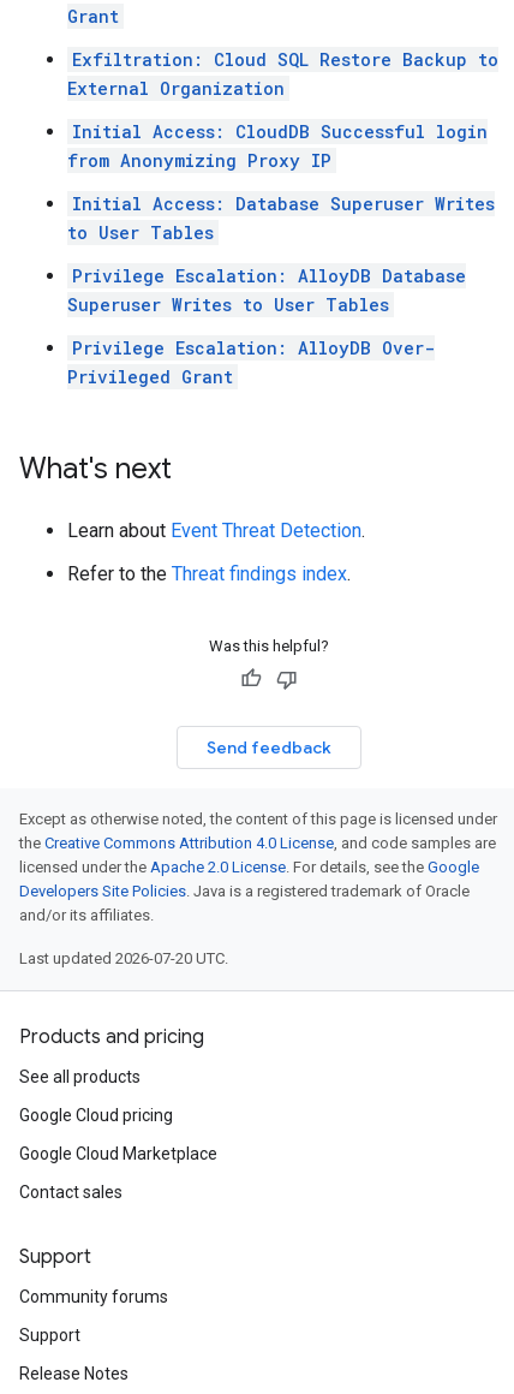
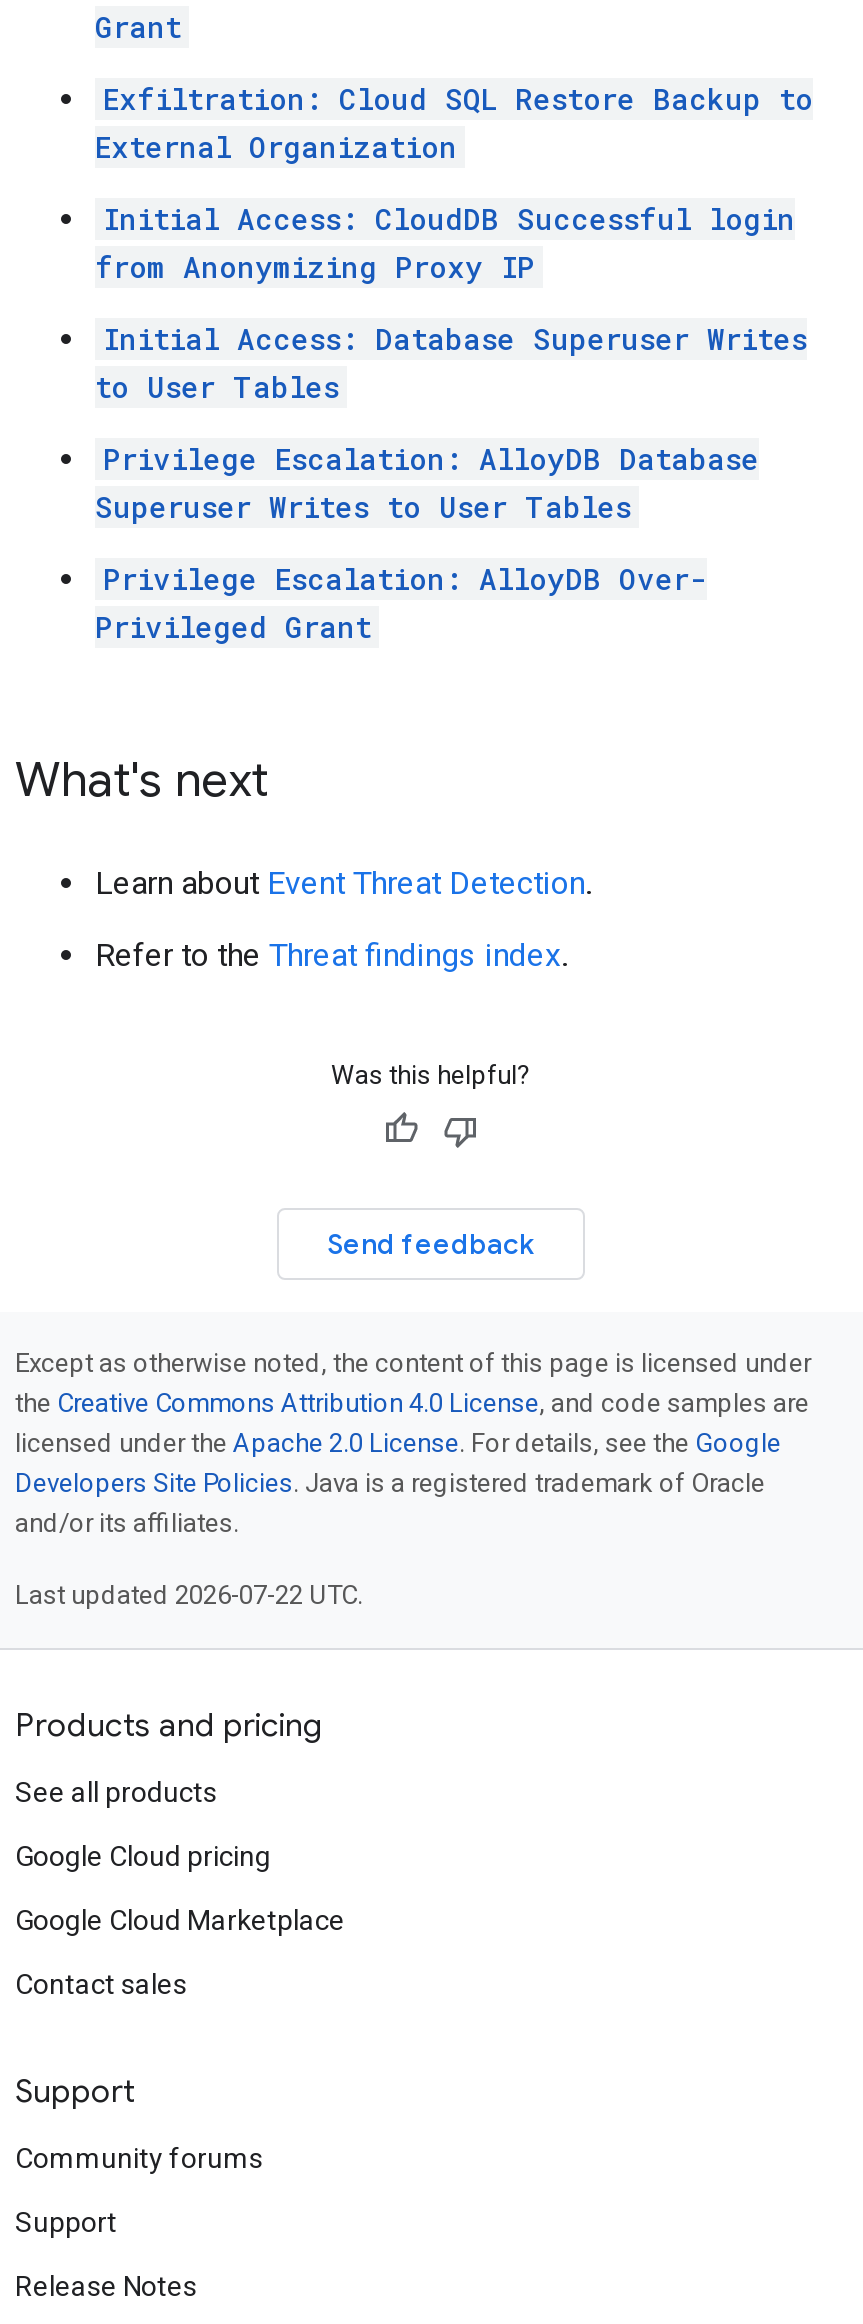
[19,949,228,967] Last updated 2026-07-20 UTC. -> [15,1580,363,1610] Last updated 2026-07-22 UTC.

